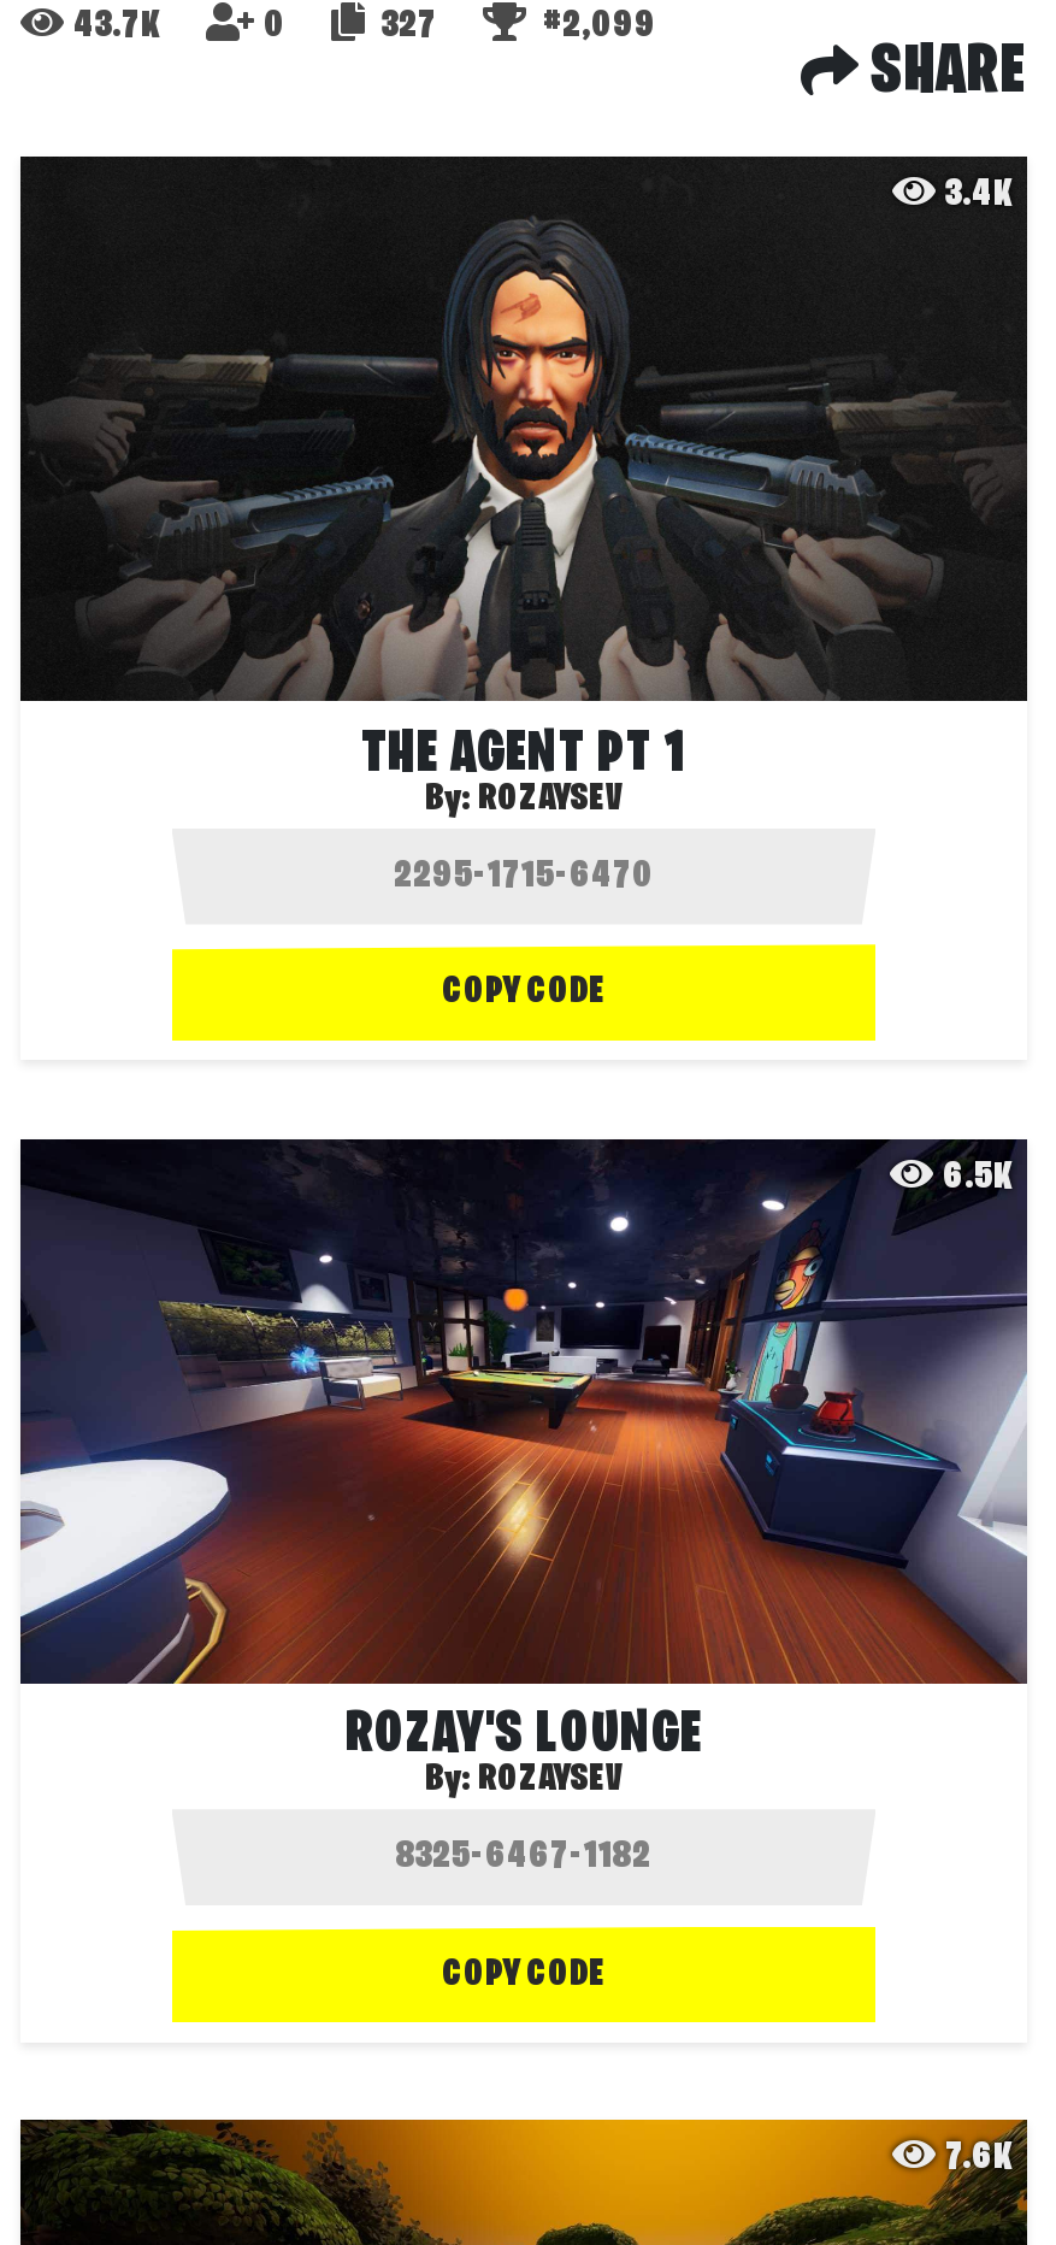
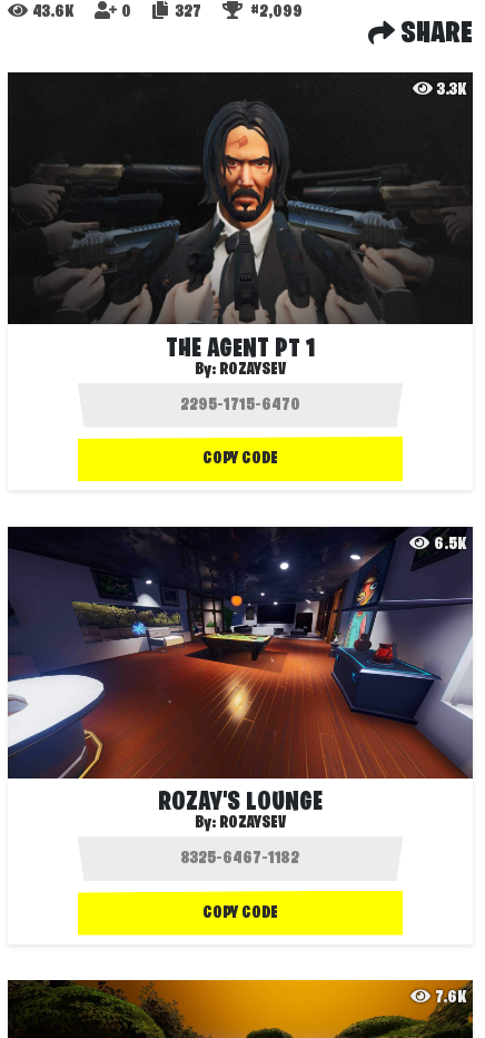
[73,7,167,46] 43.7K -> [32,3,77,21] 43.6K
[945,177,1027,215] 3.4K -> [437,82,473,100] 3.3K

